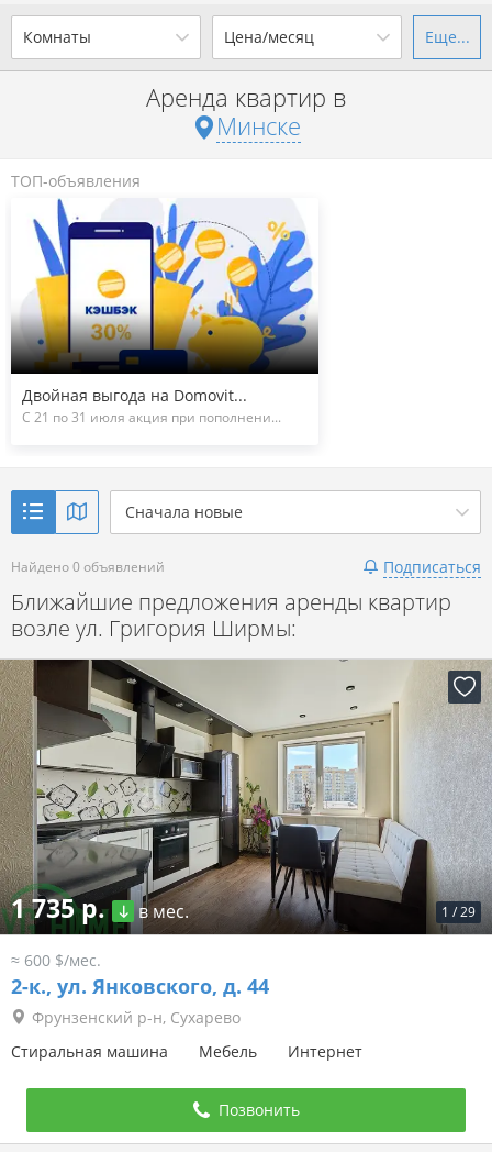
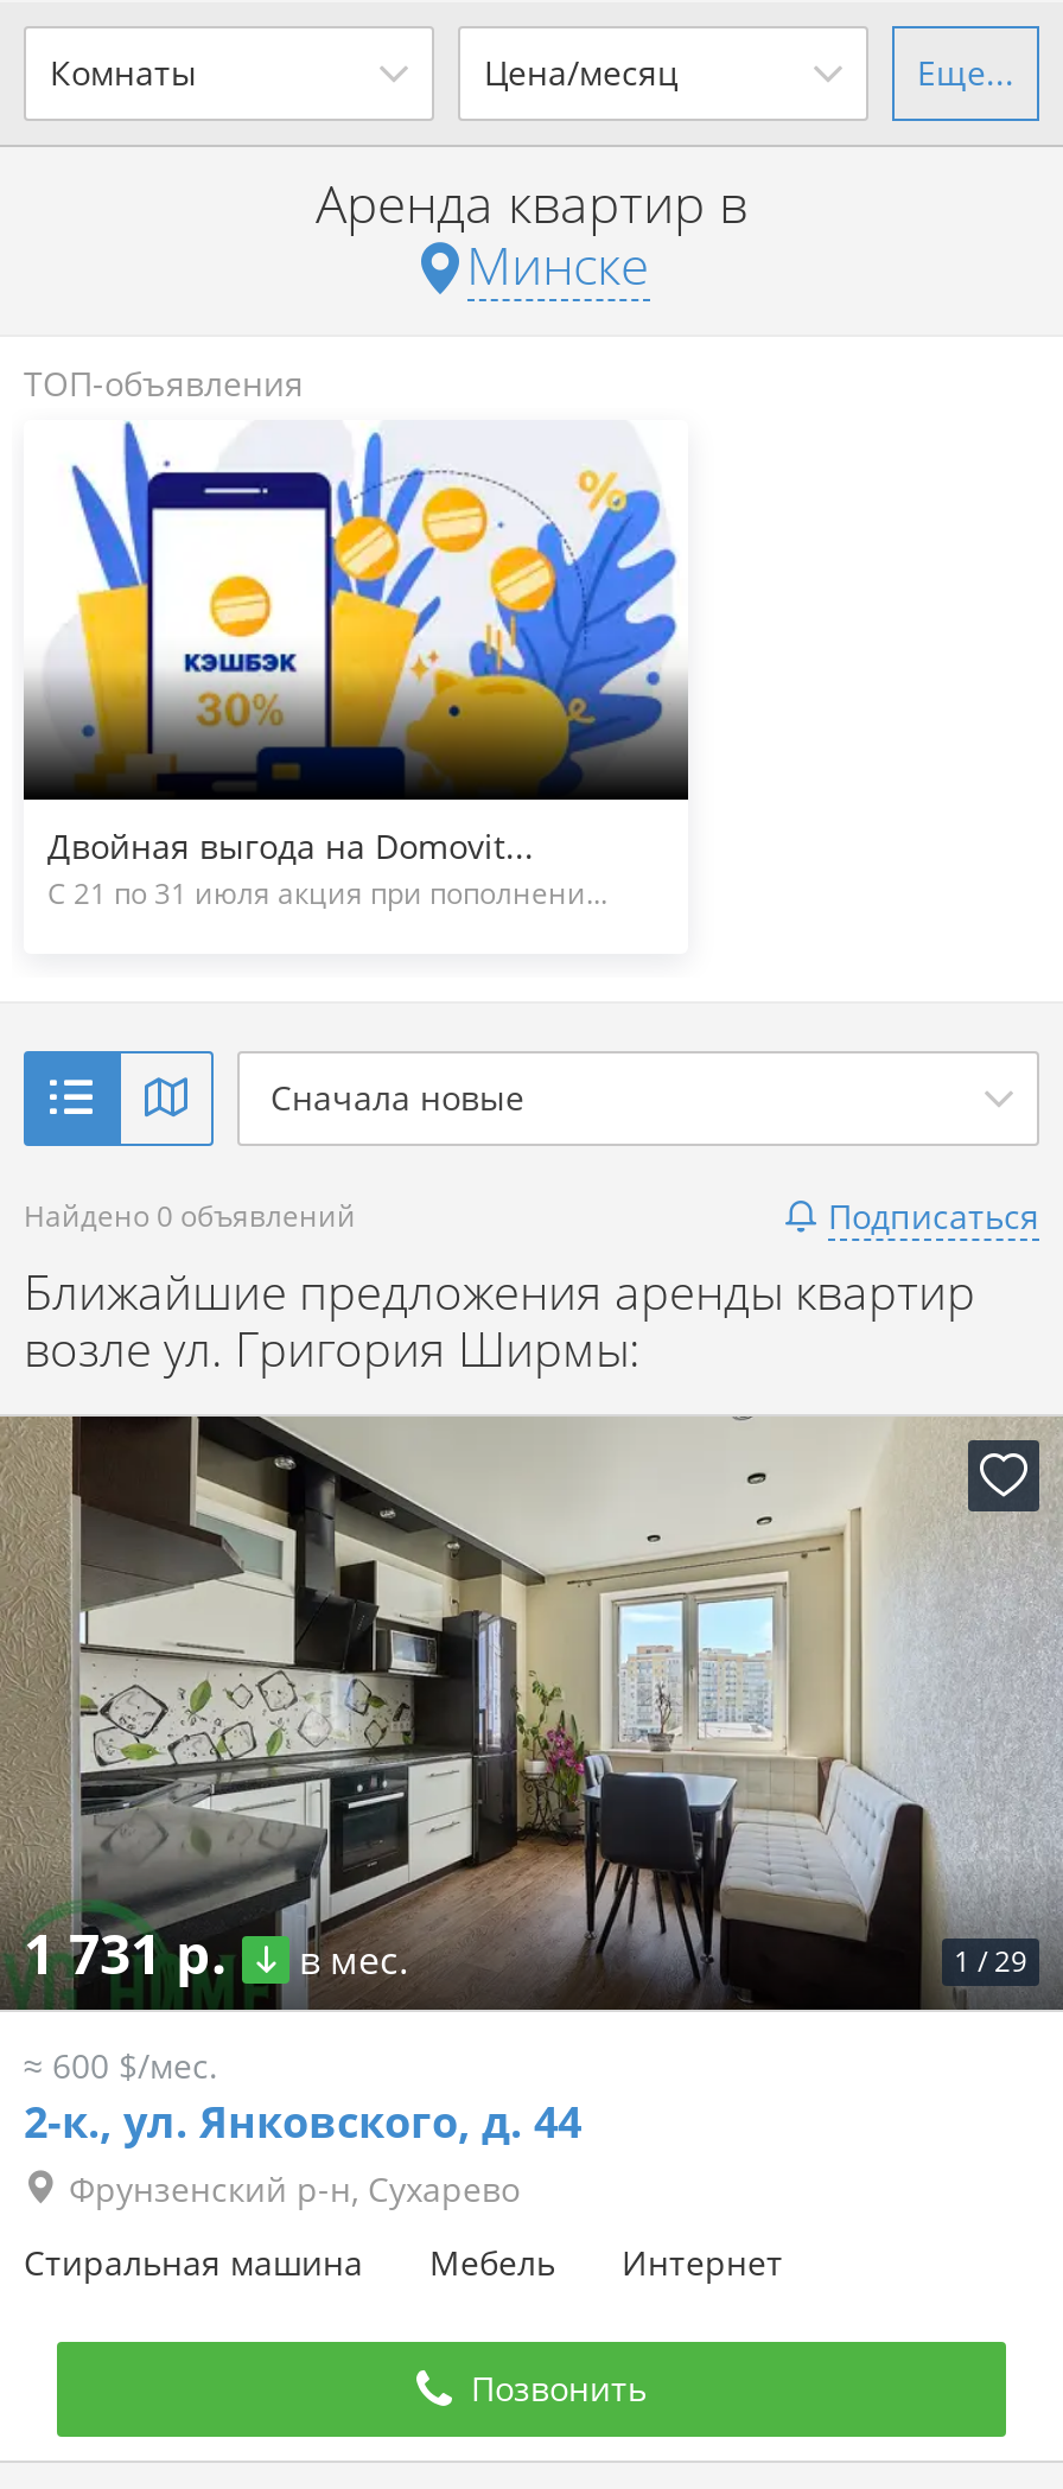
[11,890,189,926] 1 735 р. в мес. -> [24,1915,408,1991] 1 731 р. в мес.

